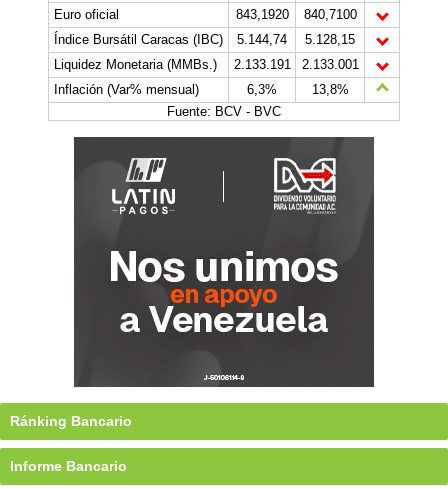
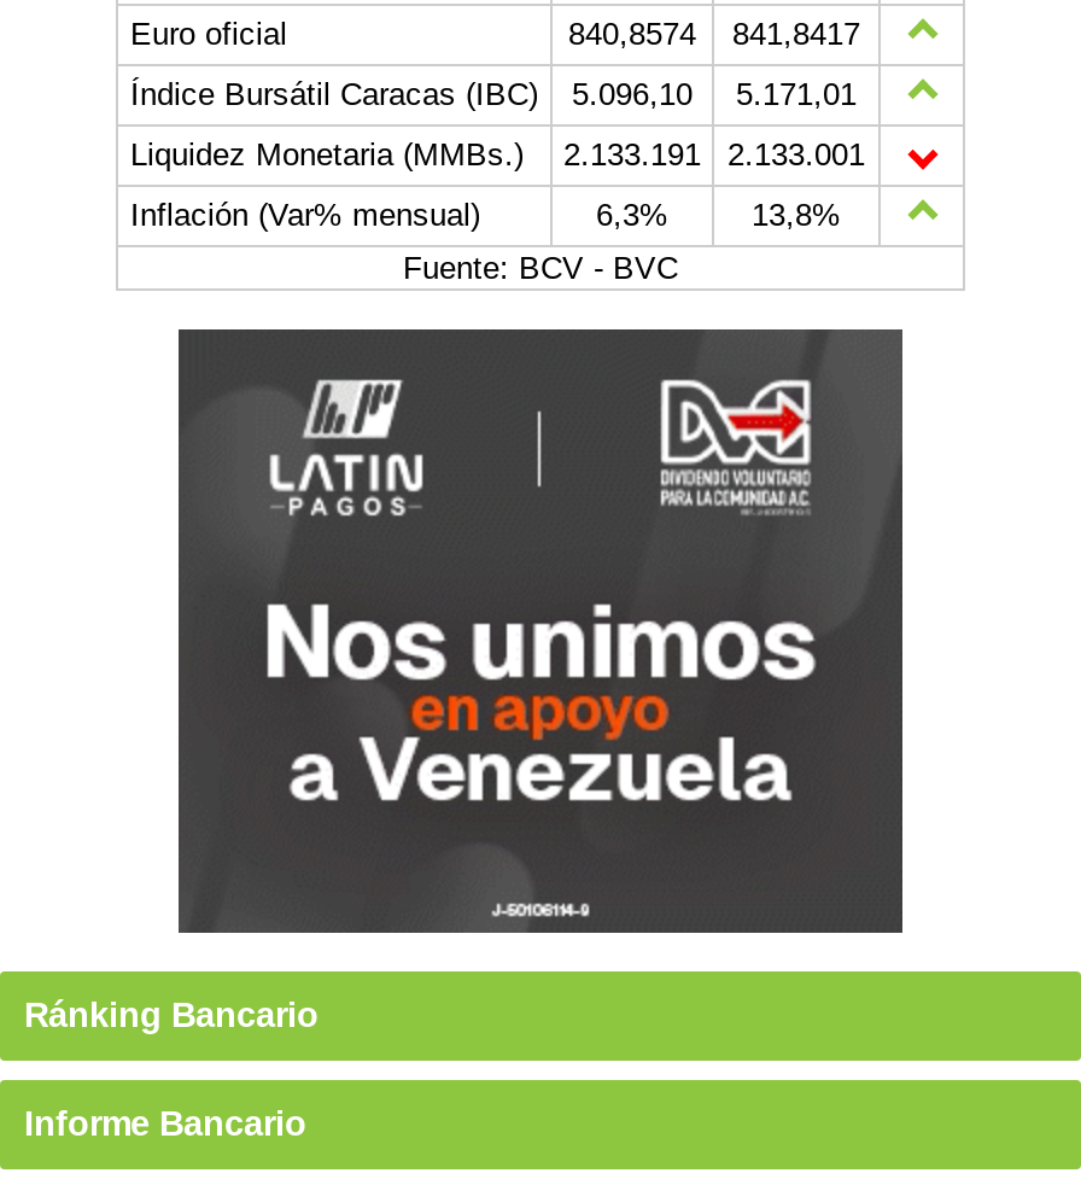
[235,7,288,22] 843,1920 -> [568,15,696,52] 840,8574
[303,7,356,22] 840,7100 -> [732,15,860,52] 841,8417
[237,32,287,47] 5.144,74 -> [572,76,693,112] 5.096,10
[305,32,355,47] 5.128,15 -> [736,76,857,112] 5.171,01

